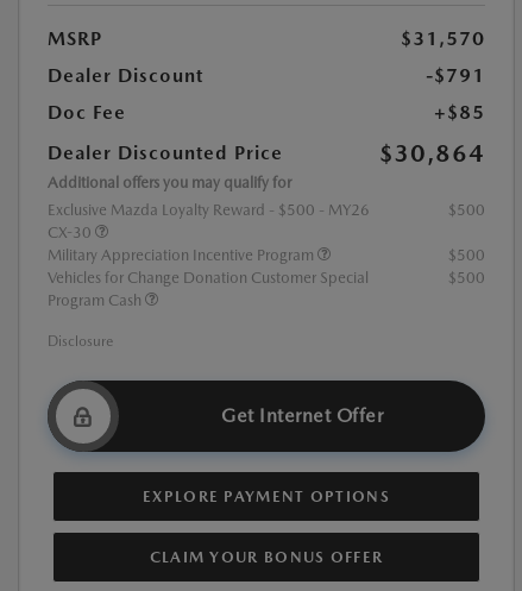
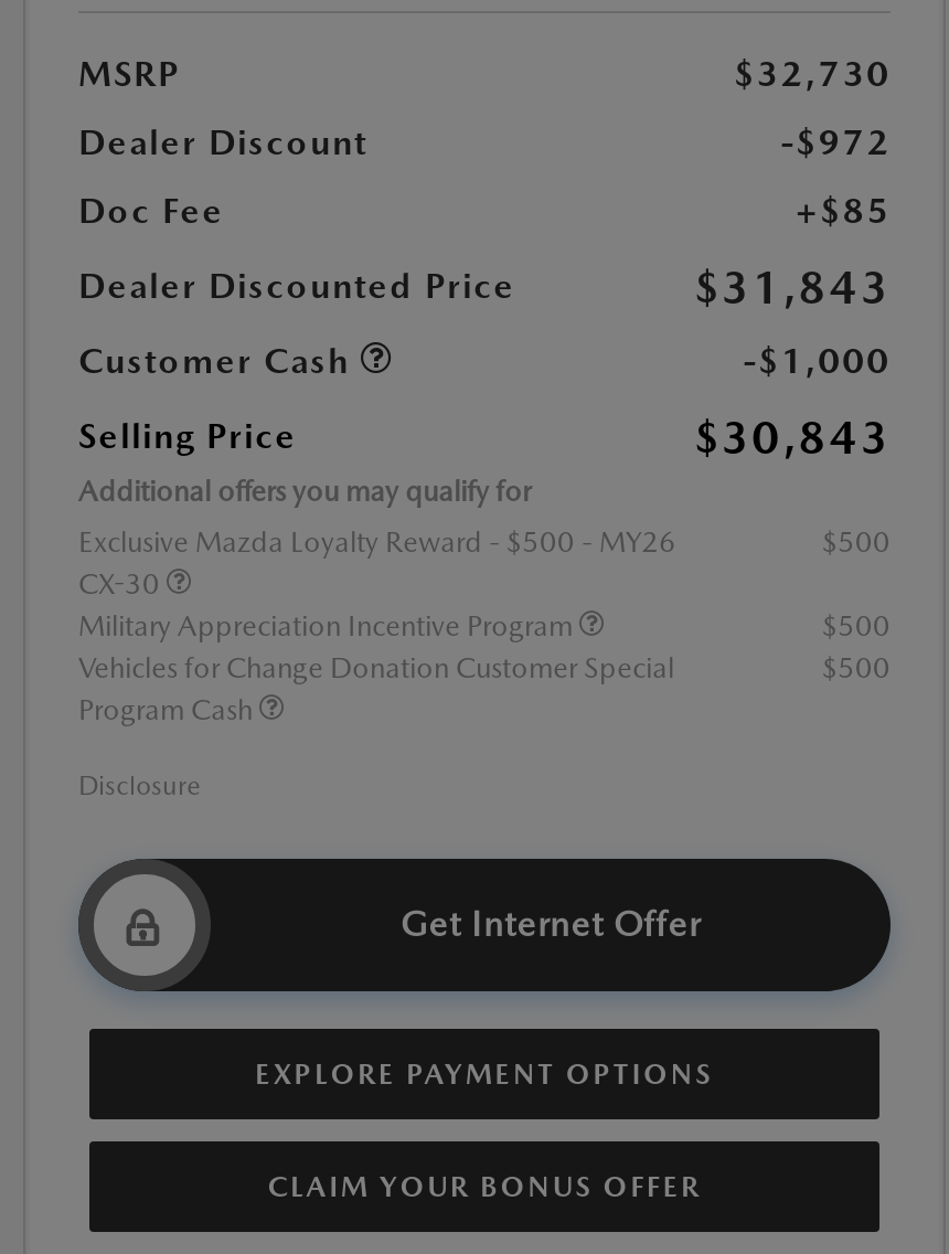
[401,27,485,49] $31,570 -> [734,52,891,94] $32,730
[426,64,485,86] -$791 -> [780,121,891,162] -$972
[379,139,485,167] $30,864 -> [78,260,891,463] $31,843 | Customer Cash | -$1,000 | Selling Price | $30,843

